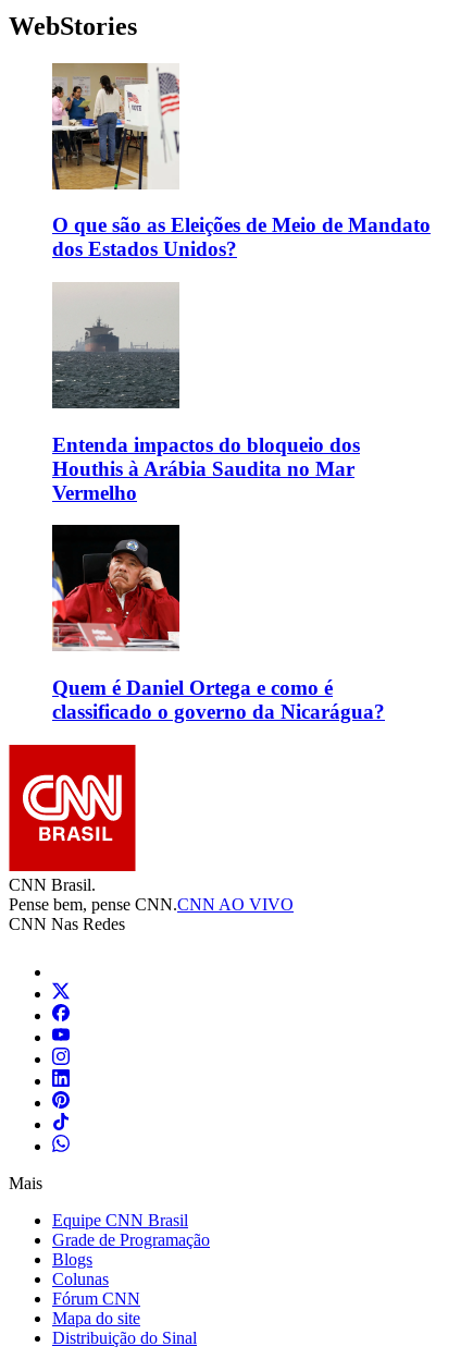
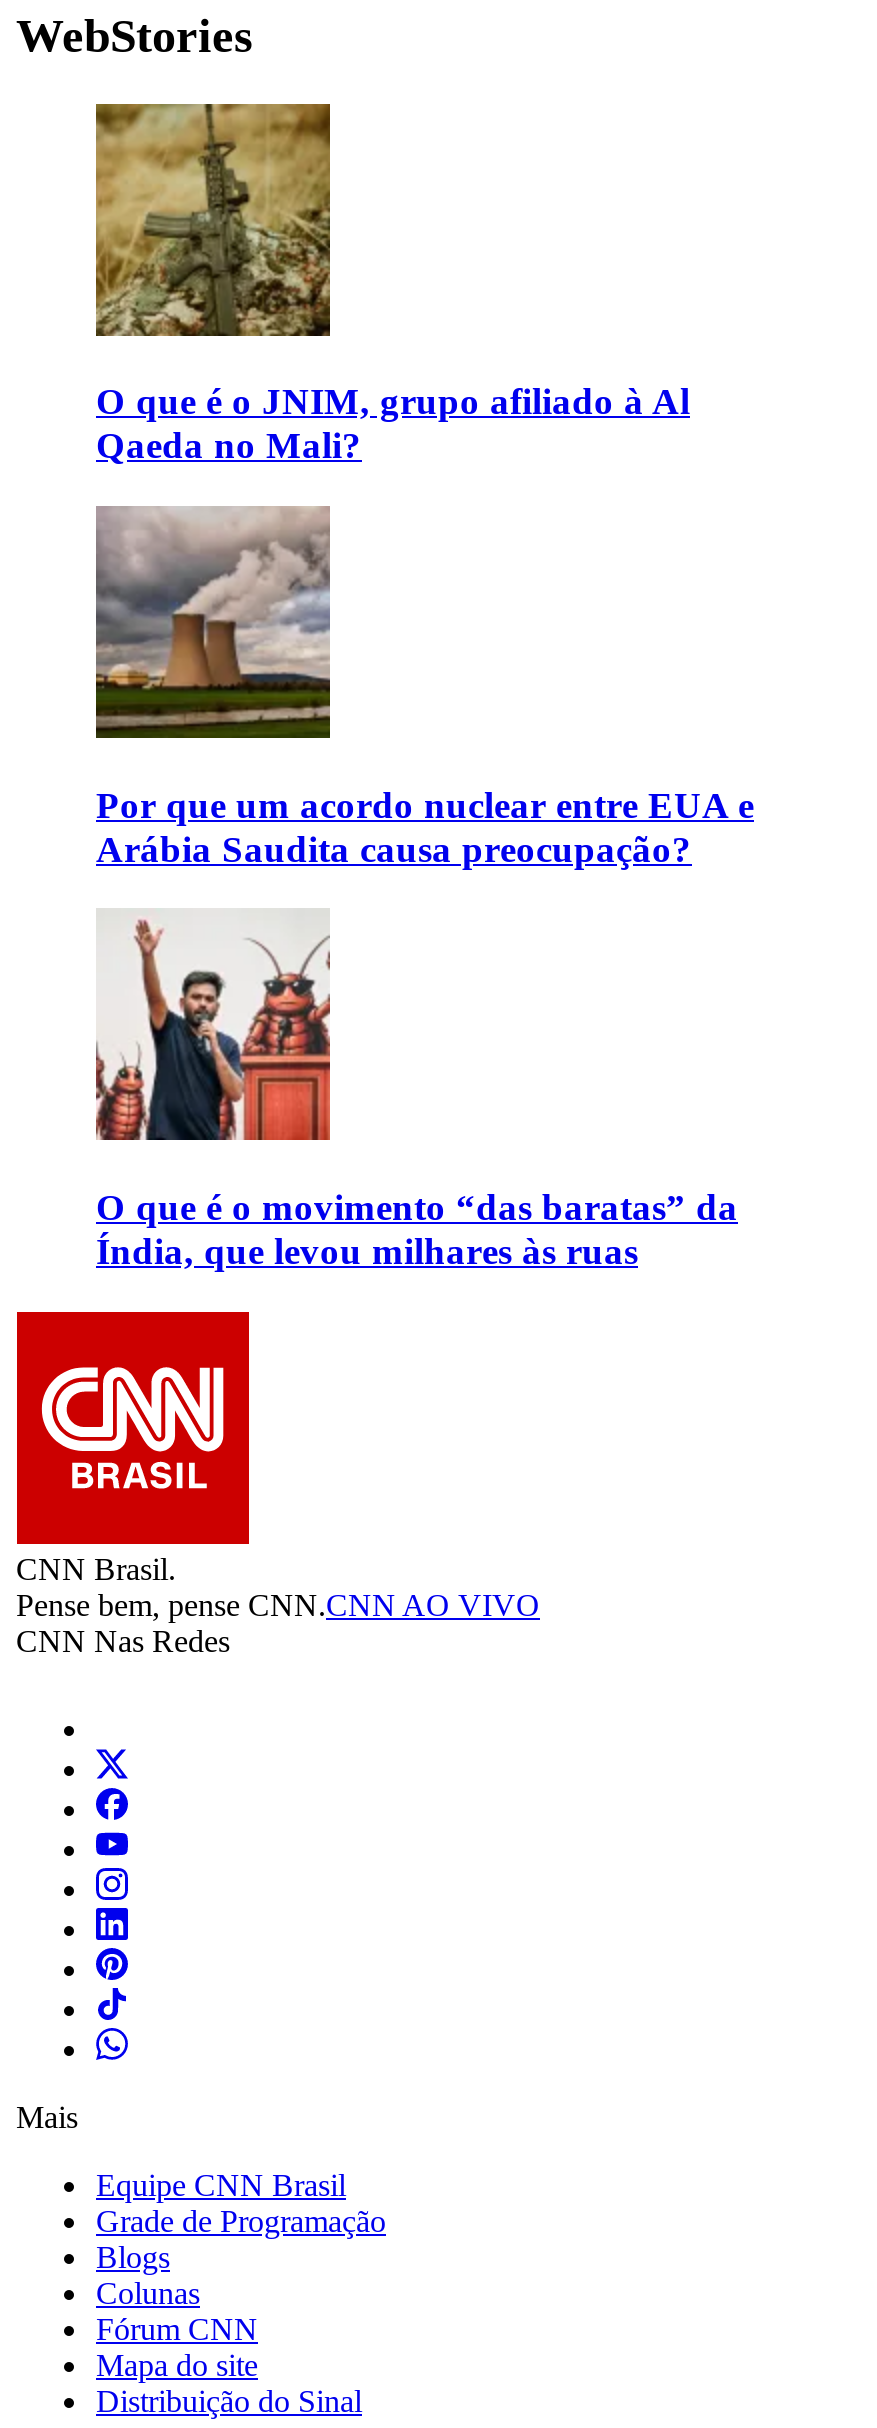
[51,63,431,261] [image] | O que são as Eleições de Meio de Mandato | dos Estados Unidos? -> [94,102,690,467] [image] | O que é o JNIM, grupo afiliado à Al | Qaeda no Mali?
[52,293,360,504] [image] | Entenda impactos do bloqueio dos | Houthis à Arábia Saudita no Mar | Vermelho -> [96,508,754,870] [image] | Por que um acordo nuclear entre EUA e | Arábia Saudita causa preocupação?
[51,524,385,723] [image] | Quem é Daniel Ortega e como é | classificado o governo da Nicarágua? -> [96,910,738,1272] [image] | O que é o movimento “das baratas” da | Índia, que levou milhares às ruas

